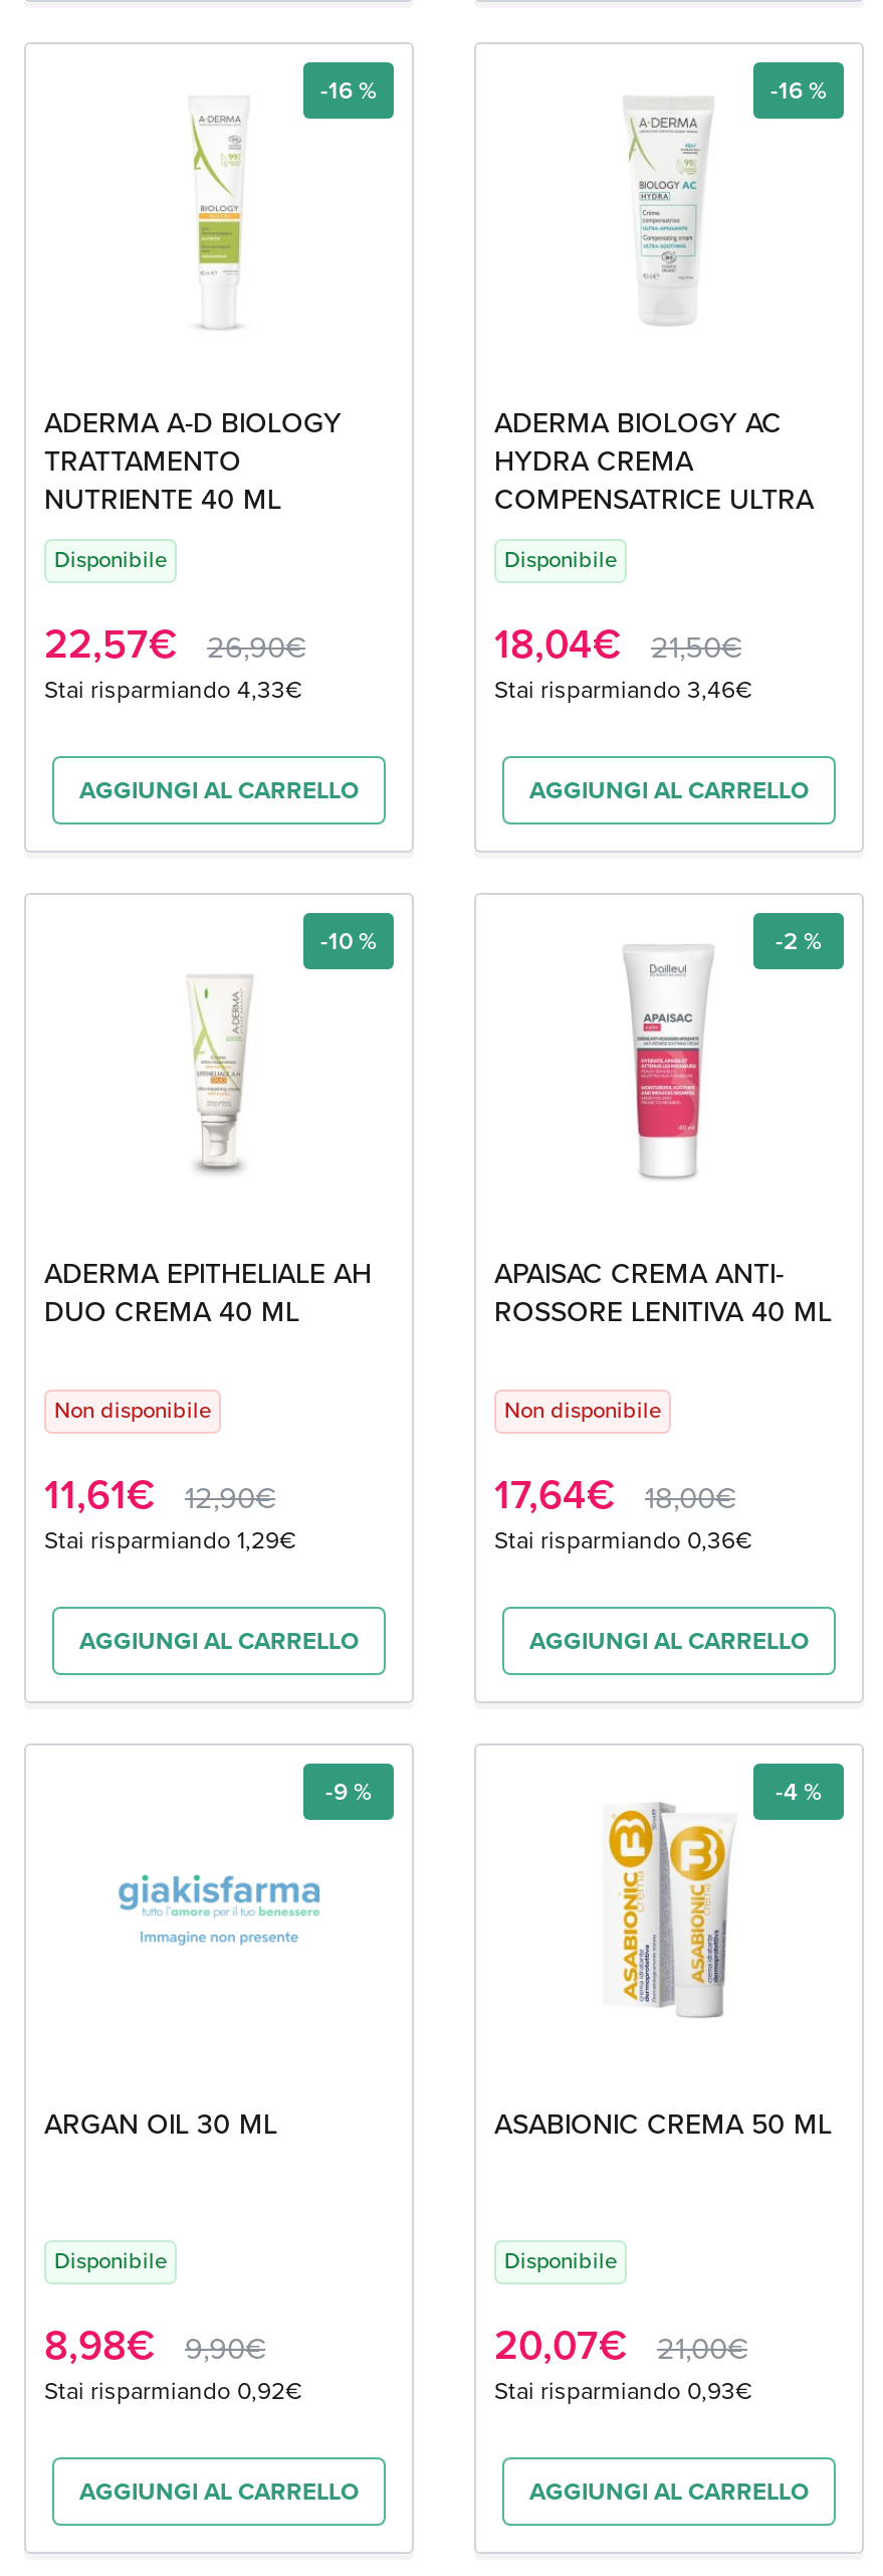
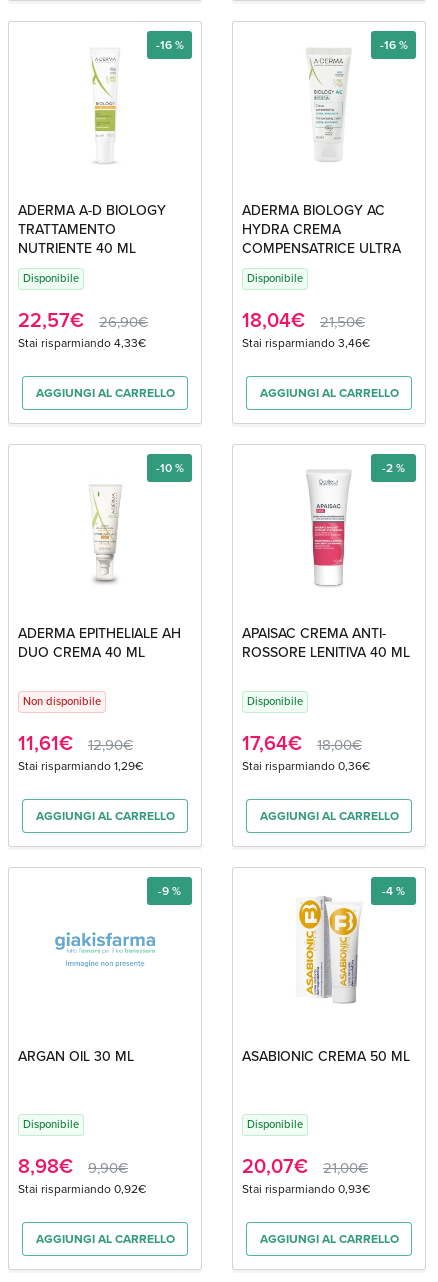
[504,1394,661,1426] Non disponibile -> [247,693,303,709] Disponibile

